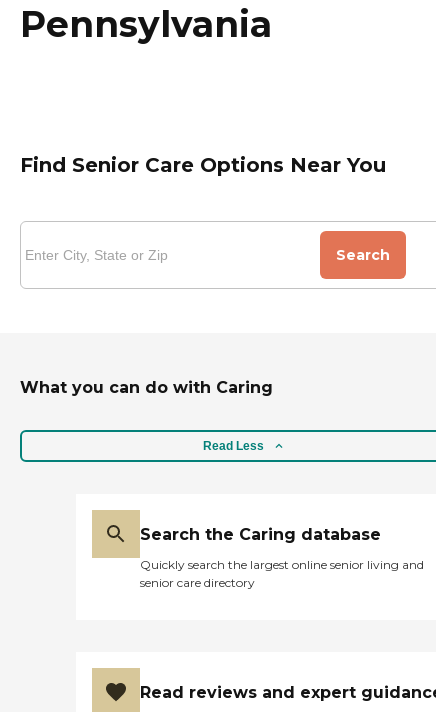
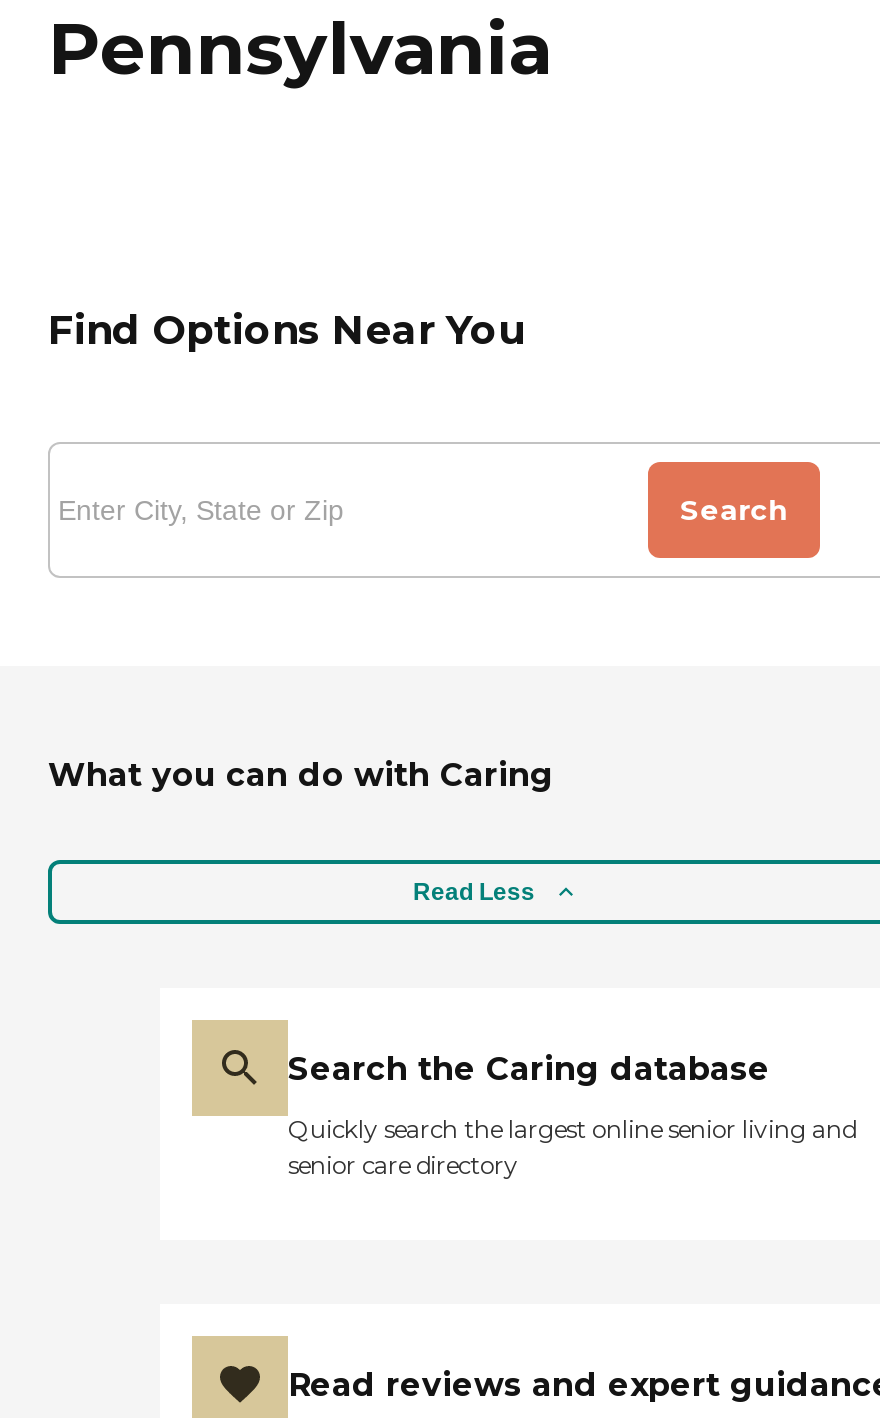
[20,153,386,177] Find Senior Care Options Near You -> [48,306,524,354] Find Options Near You

